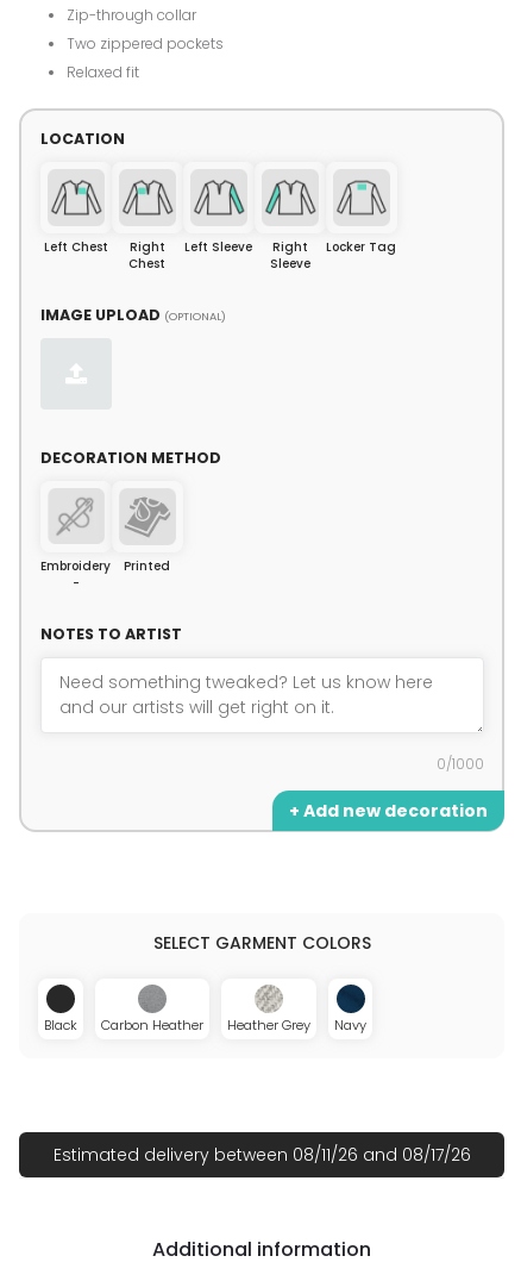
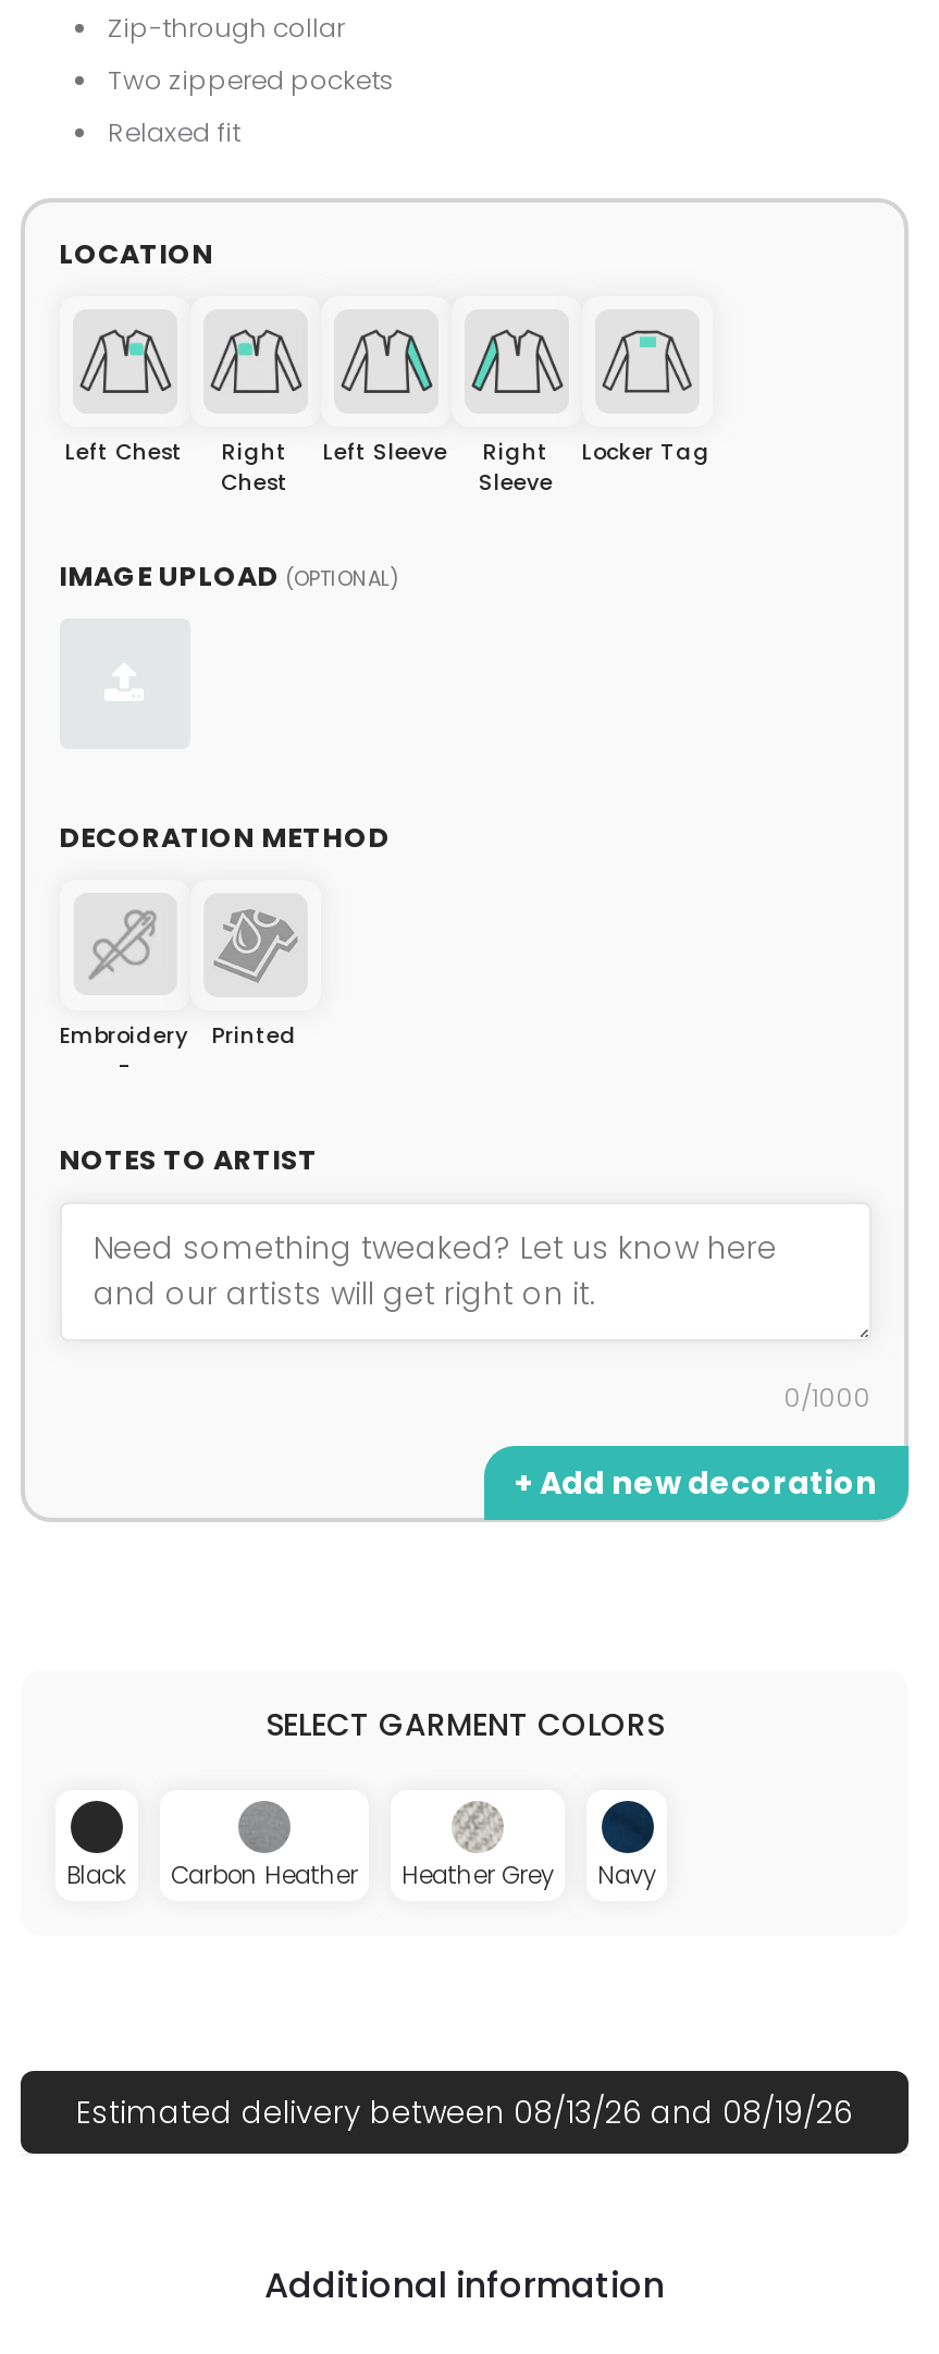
[53,1142,470,1166] Estimated delivery between 08/11/26 and 08/17/26 -> [76,2089,853,2133] Estimated delivery between 08/13/26 and 08/19/26

